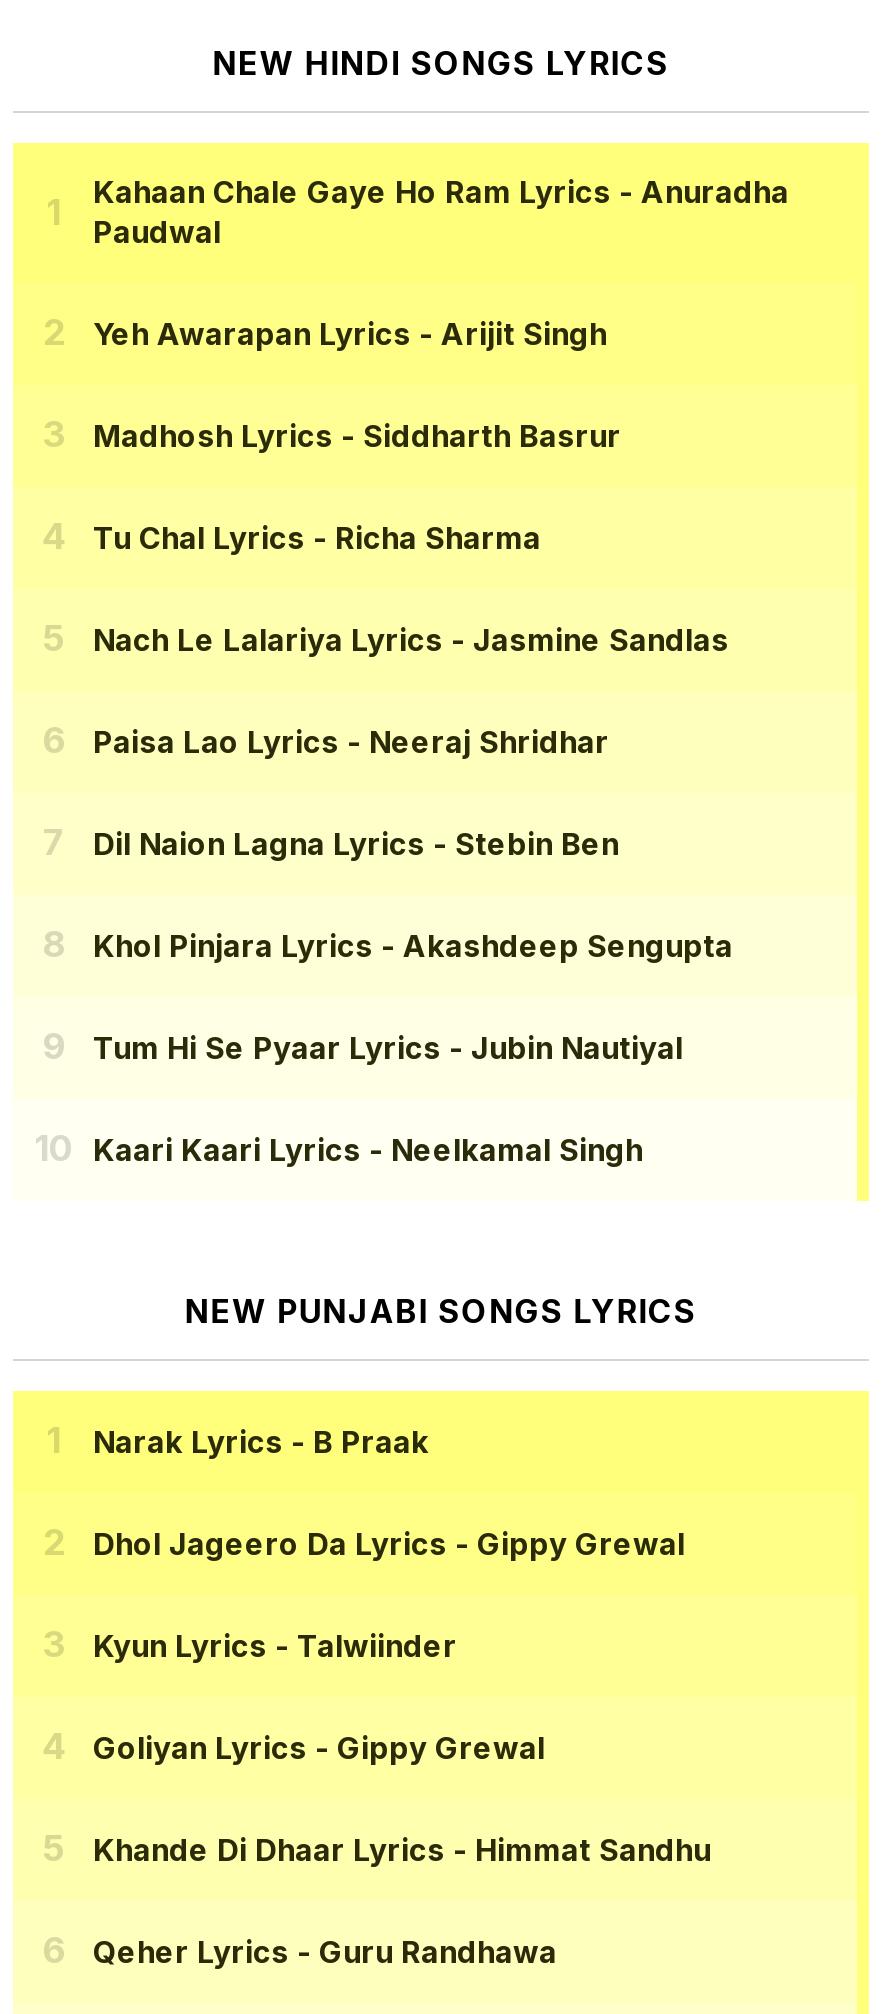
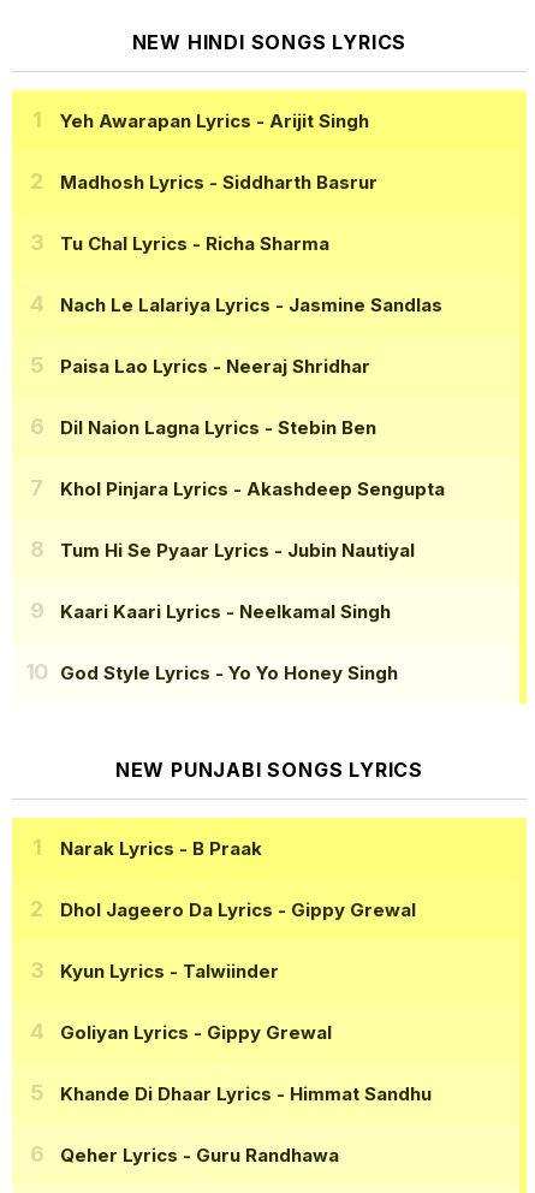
[93,174,789,252] Kahaan Chale Gaye Ho Ram Lyrics - Anuradha | Paudwal -> none
moved [93,315,733,1169] -> [60,109,445,623]: Yeh Awarapan Lyrics - Arijit Singh | Madhosh Lyrics - Siddharth Basrur | Tu Chal Lyrics - Richa Sharma | ... | Tum Hi Se Pyaar Lyrics - Jubin Nautiyal | Kaari Kaari Lyrics - Neelkamal Singh
none -> [60,661,398,684] God Style Lyrics - Yo Yo Honey Singh

